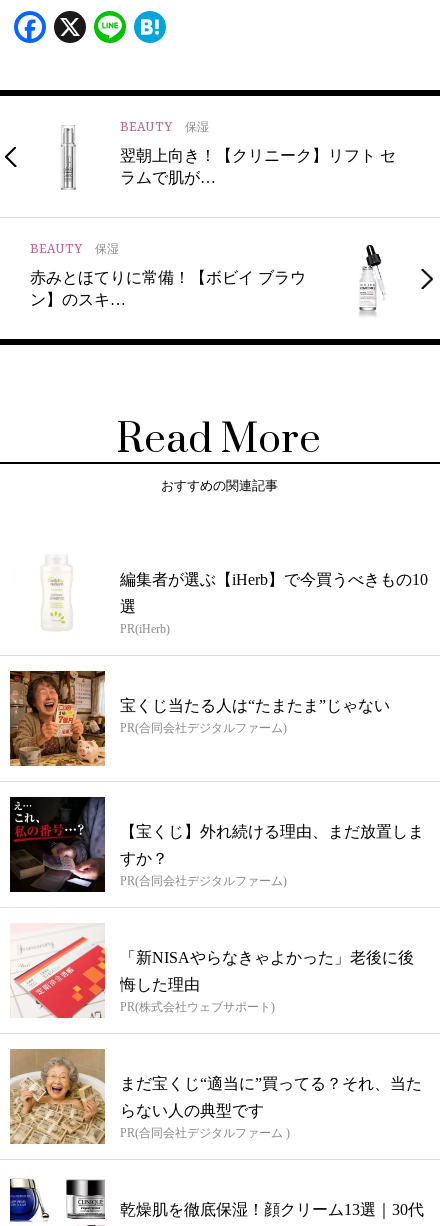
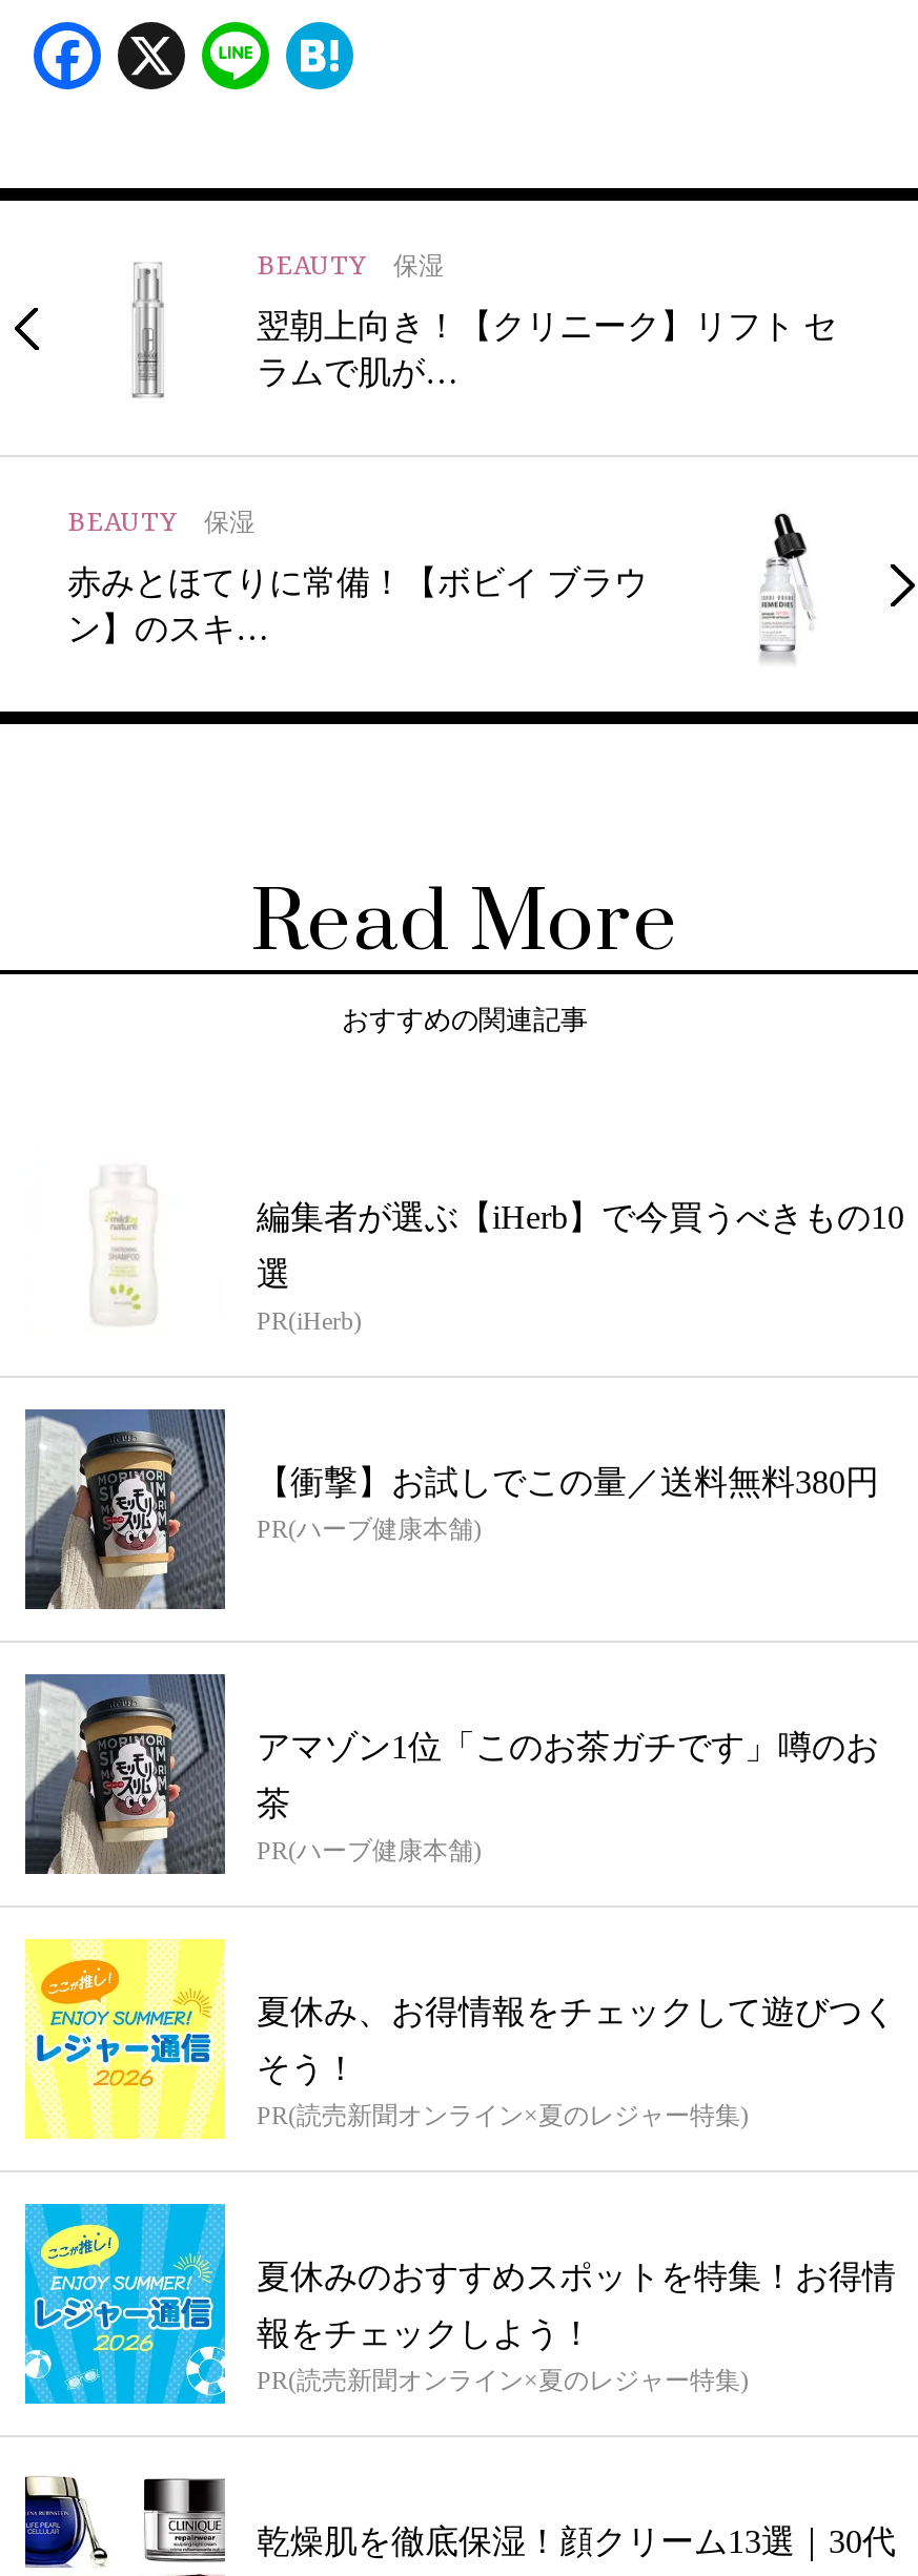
[9,670,390,767] [image] | 宝くじ当たる人は“たまたま”じゃない | PR(合同会社デジタルファーム) -> [23,1407,879,1611] [image] | 【衝撃】お試しでこの量／送料無料380円 | PR(ハーブ健康本舗)
[9,796,424,893] [image] | 【宝くじ】外れ続ける理由、まだ放置しま -> [23,1672,879,1876] [image] | アマゾン1位「このお茶ガチです」噂のお
[120,850,287,888] すか？ | PR(合同会社デジタルファーム) -> [257,1787,482,1867] 茶 | PR(ハーブ健康本舗)
[10,923,414,1019] [image] | 「新NISAやらなきゃよかった」老後に後 -> [23,1937,896,2141] [image] | 夏休み、お得情報をチェックして遊びつく
[120,976,275,1014] 悔した理由 | PR(株式会社ウェブサポート) -> [257,2052,749,2131] そう！ | PR(読売新聞オンライン×夏のレジャー特集)
[9,1048,422,1145] [image] | まだ宝くじ“適当に”買ってる？それ、当た -> [23,2202,896,2406] [image] | 夏休みのおすすめスポットを特集！お得情
[120,1102,290,1140] らない人の典型です | PR(合同会社デジタルファーム ) -> [257,2316,749,2396] 報をチェックしよう！ | PR(読売新聞オンライン×夏のレジャー特集)

